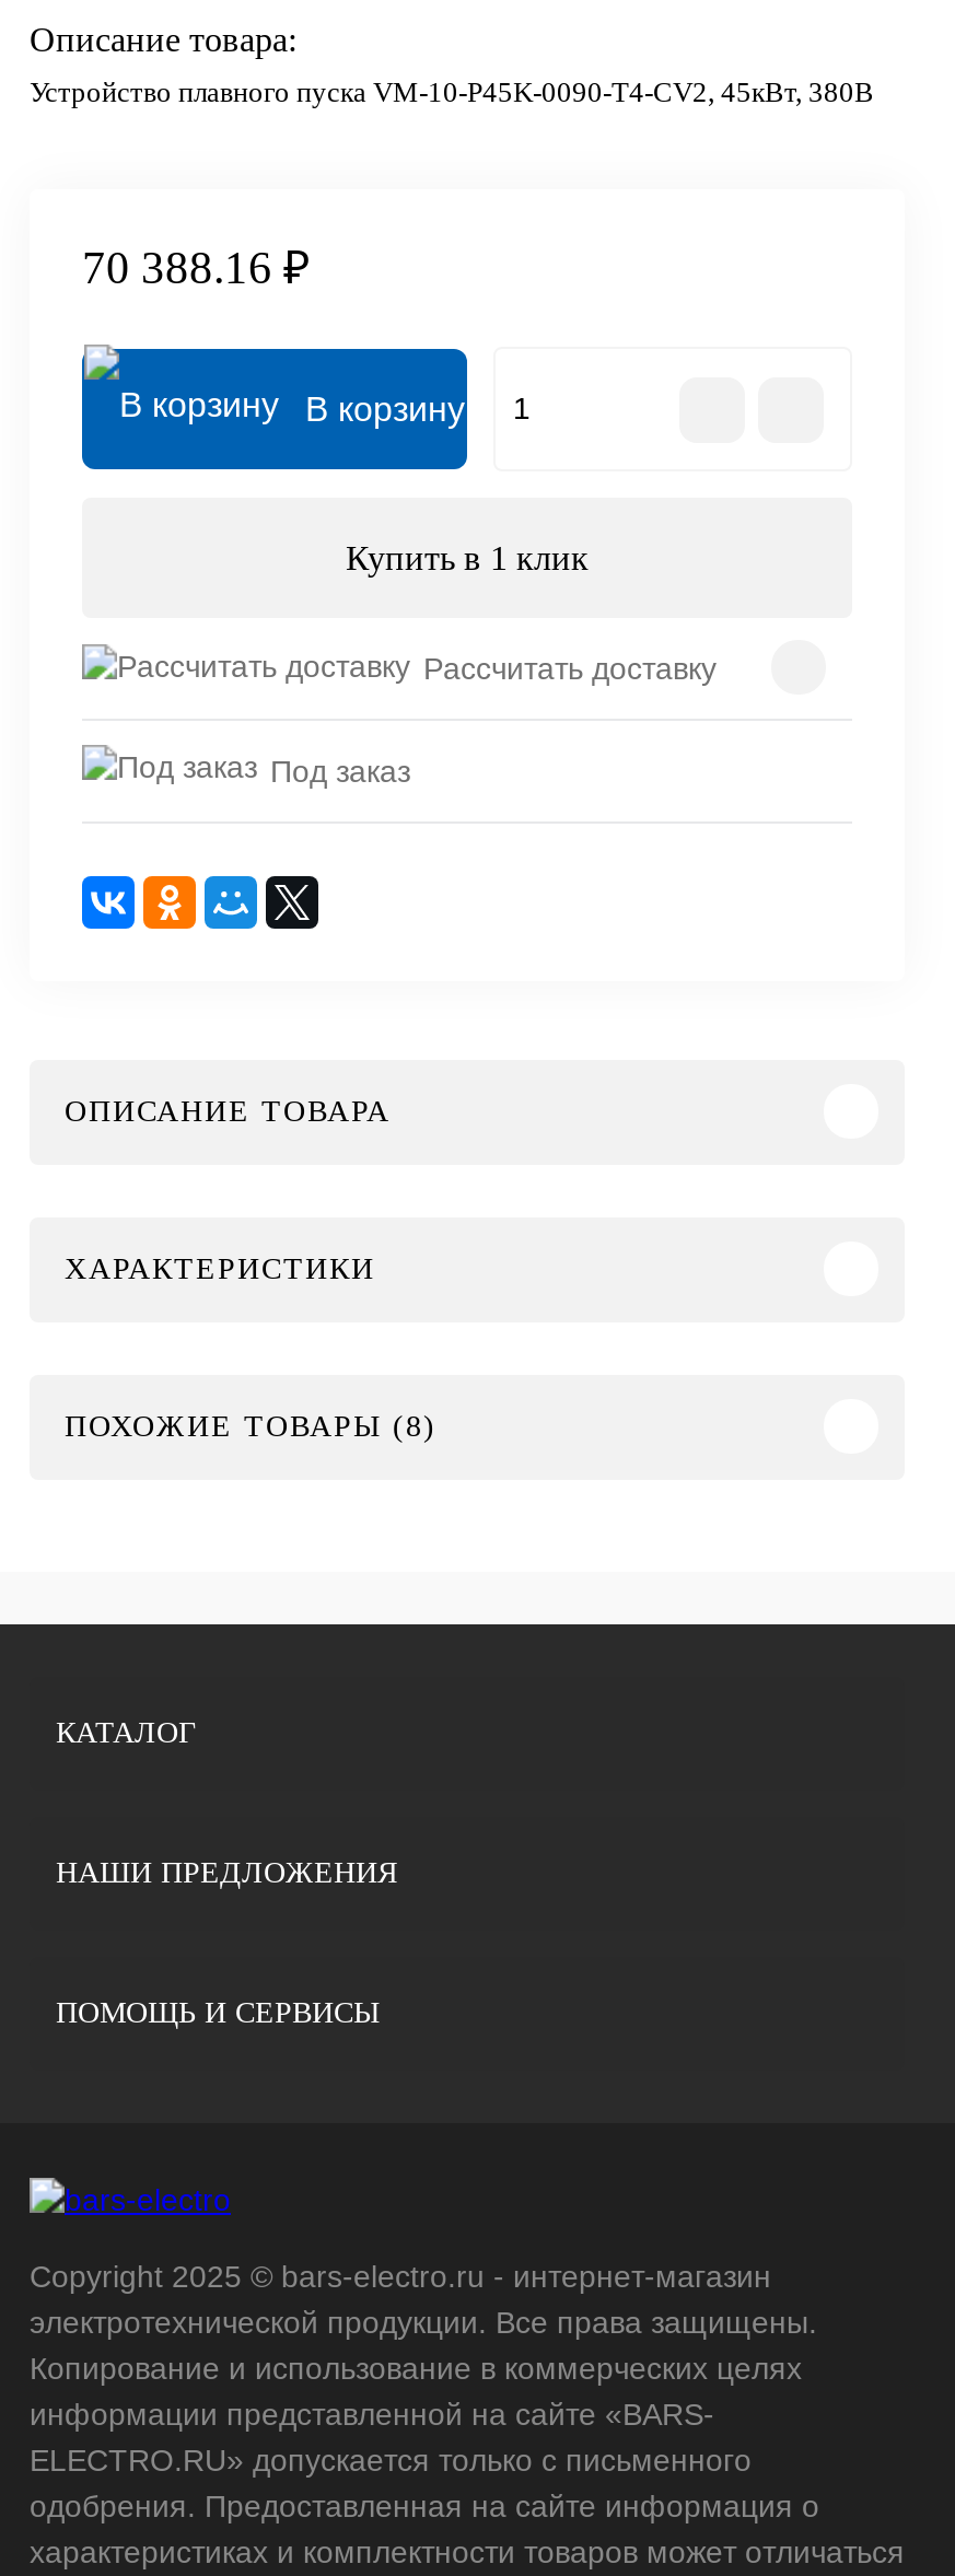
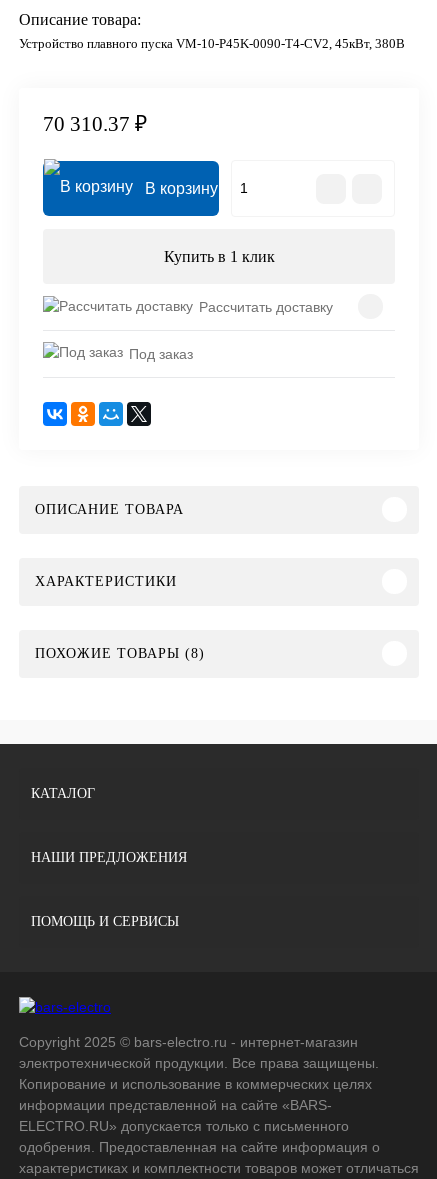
[82,242,310,295] 70 388.16 ₽ -> [43,112,147,136] 70 310.37 ₽

